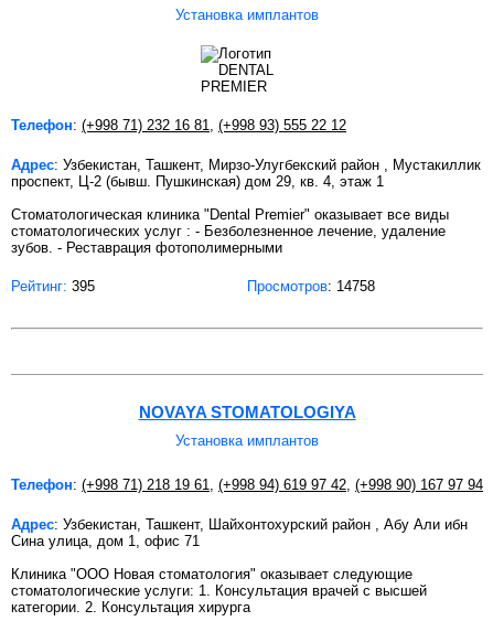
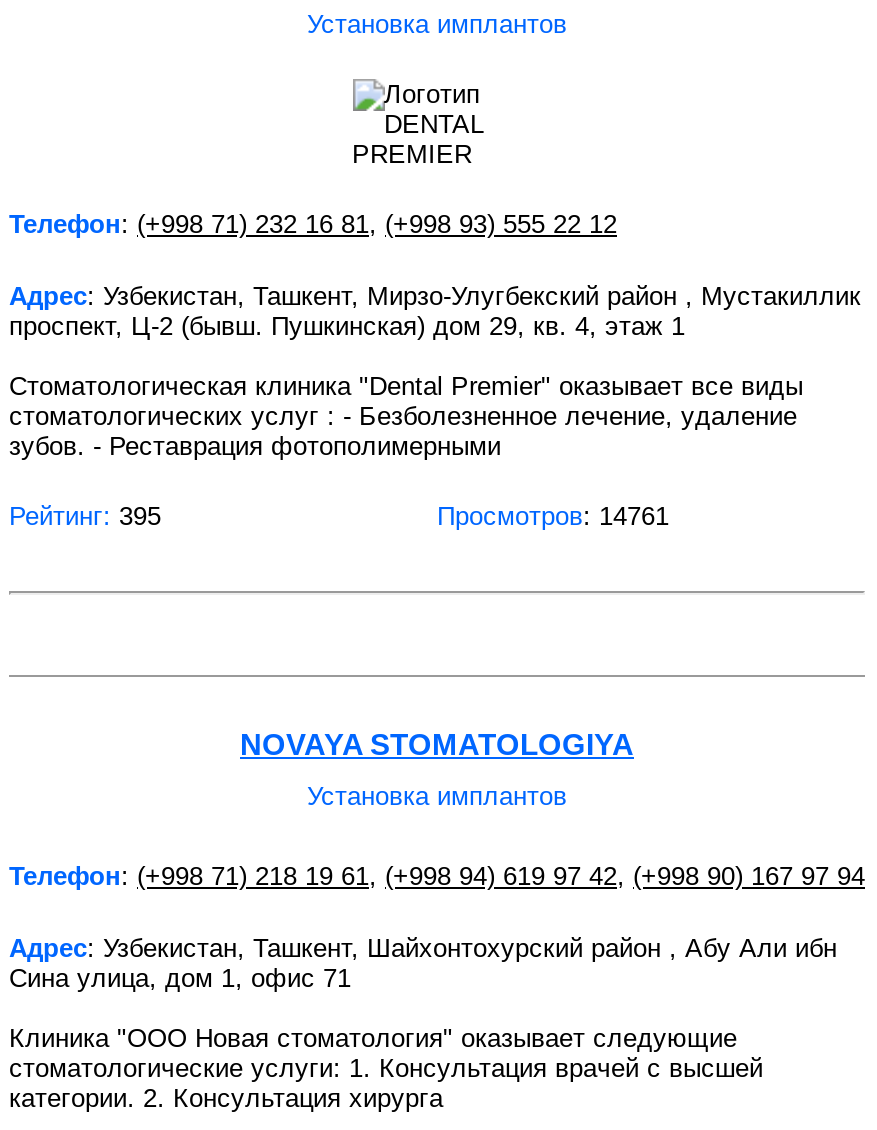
[247,278,375,294] Просмотров: 14758 -> [437,500,669,530] Просмотров: 14761

